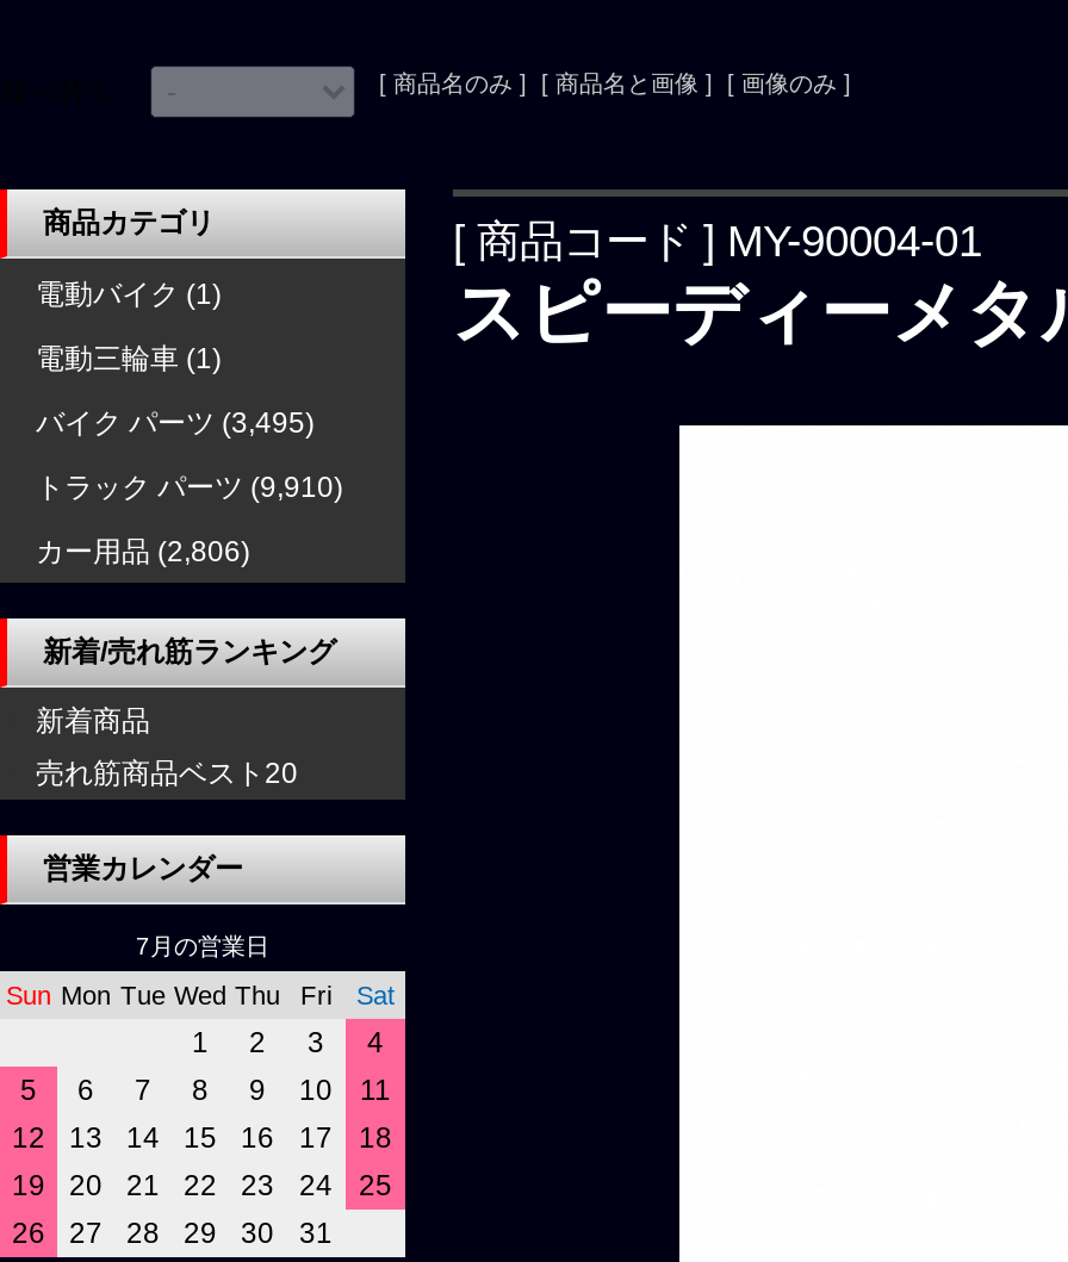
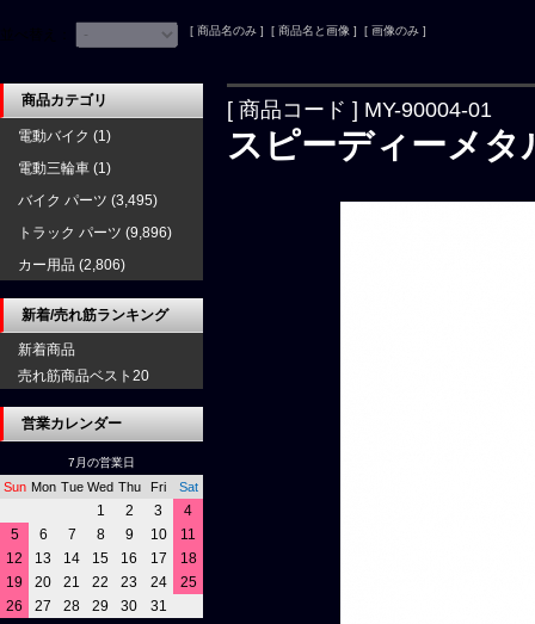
[36,472,343,505] トラック パーツ (9,910) -> [18,225,172,241] トラック パーツ (9,896)

